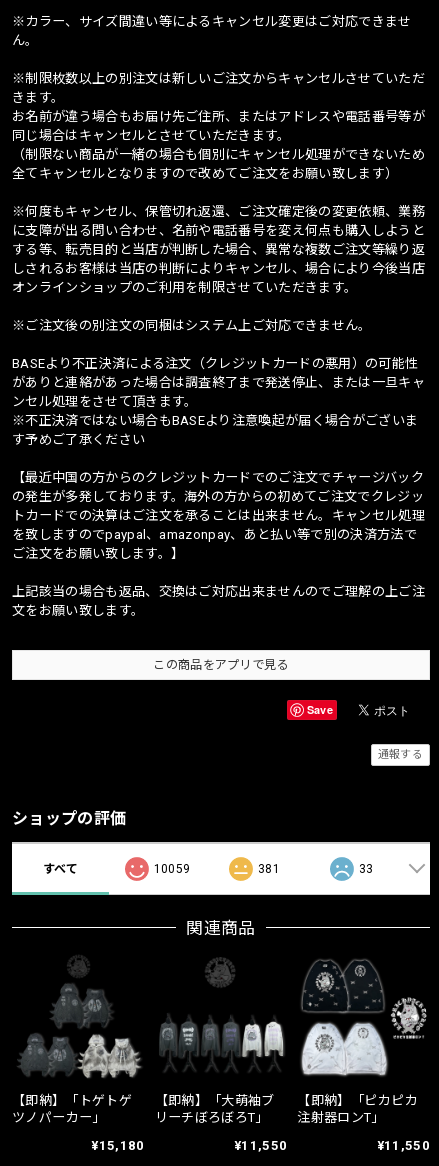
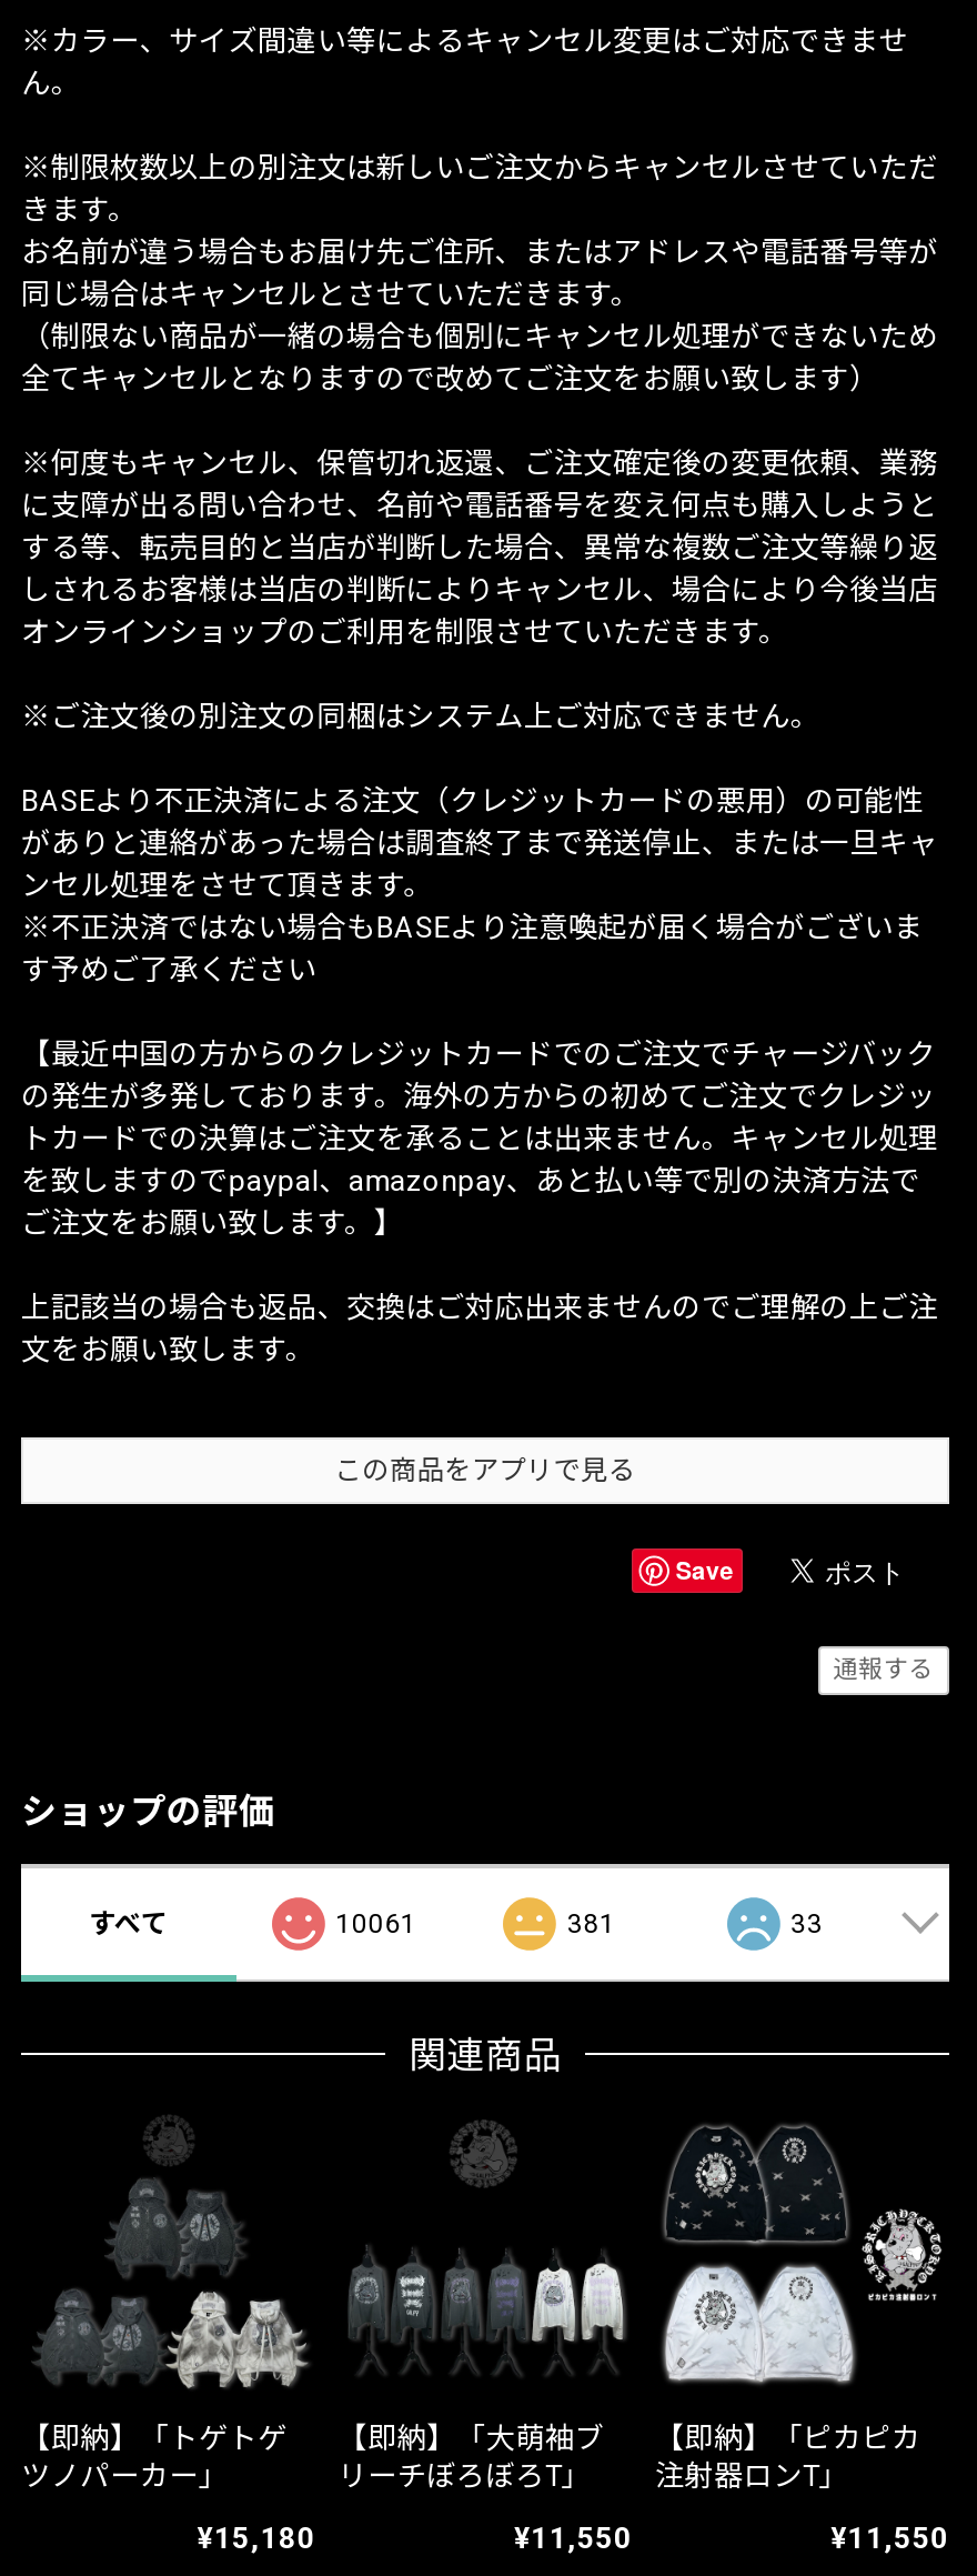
[154,862,190,876] 10059 -> [336,1908,417,1939] 10061

